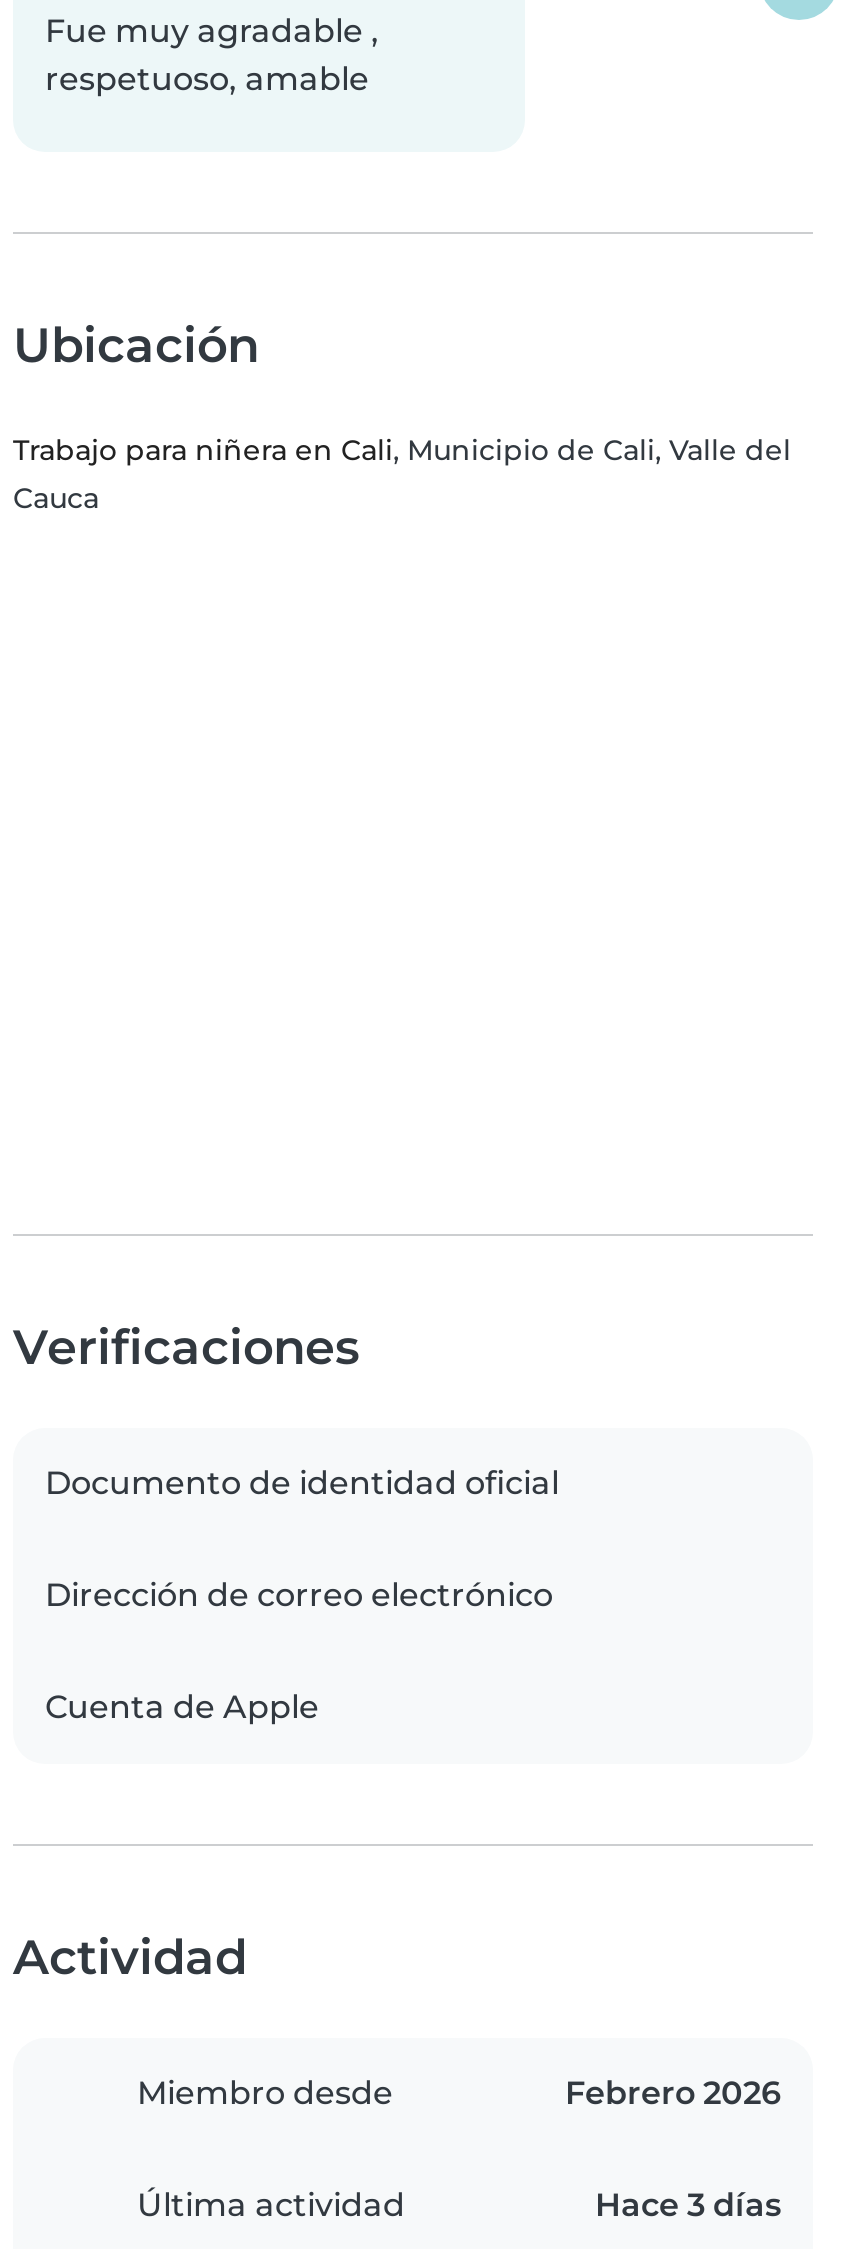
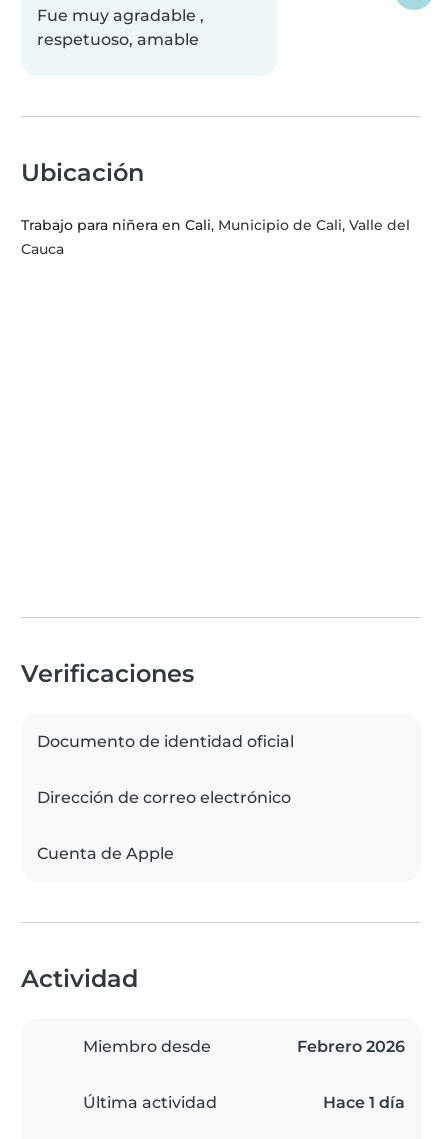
[595,2187,781,2225] Hace 3 días -> [323,1093,405,1112] Hace 1 día

